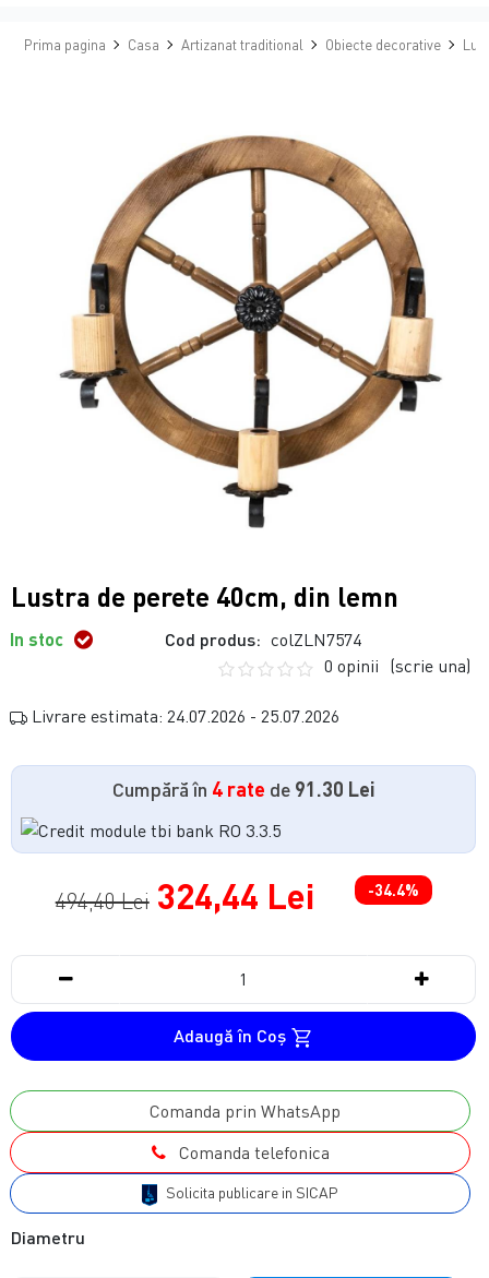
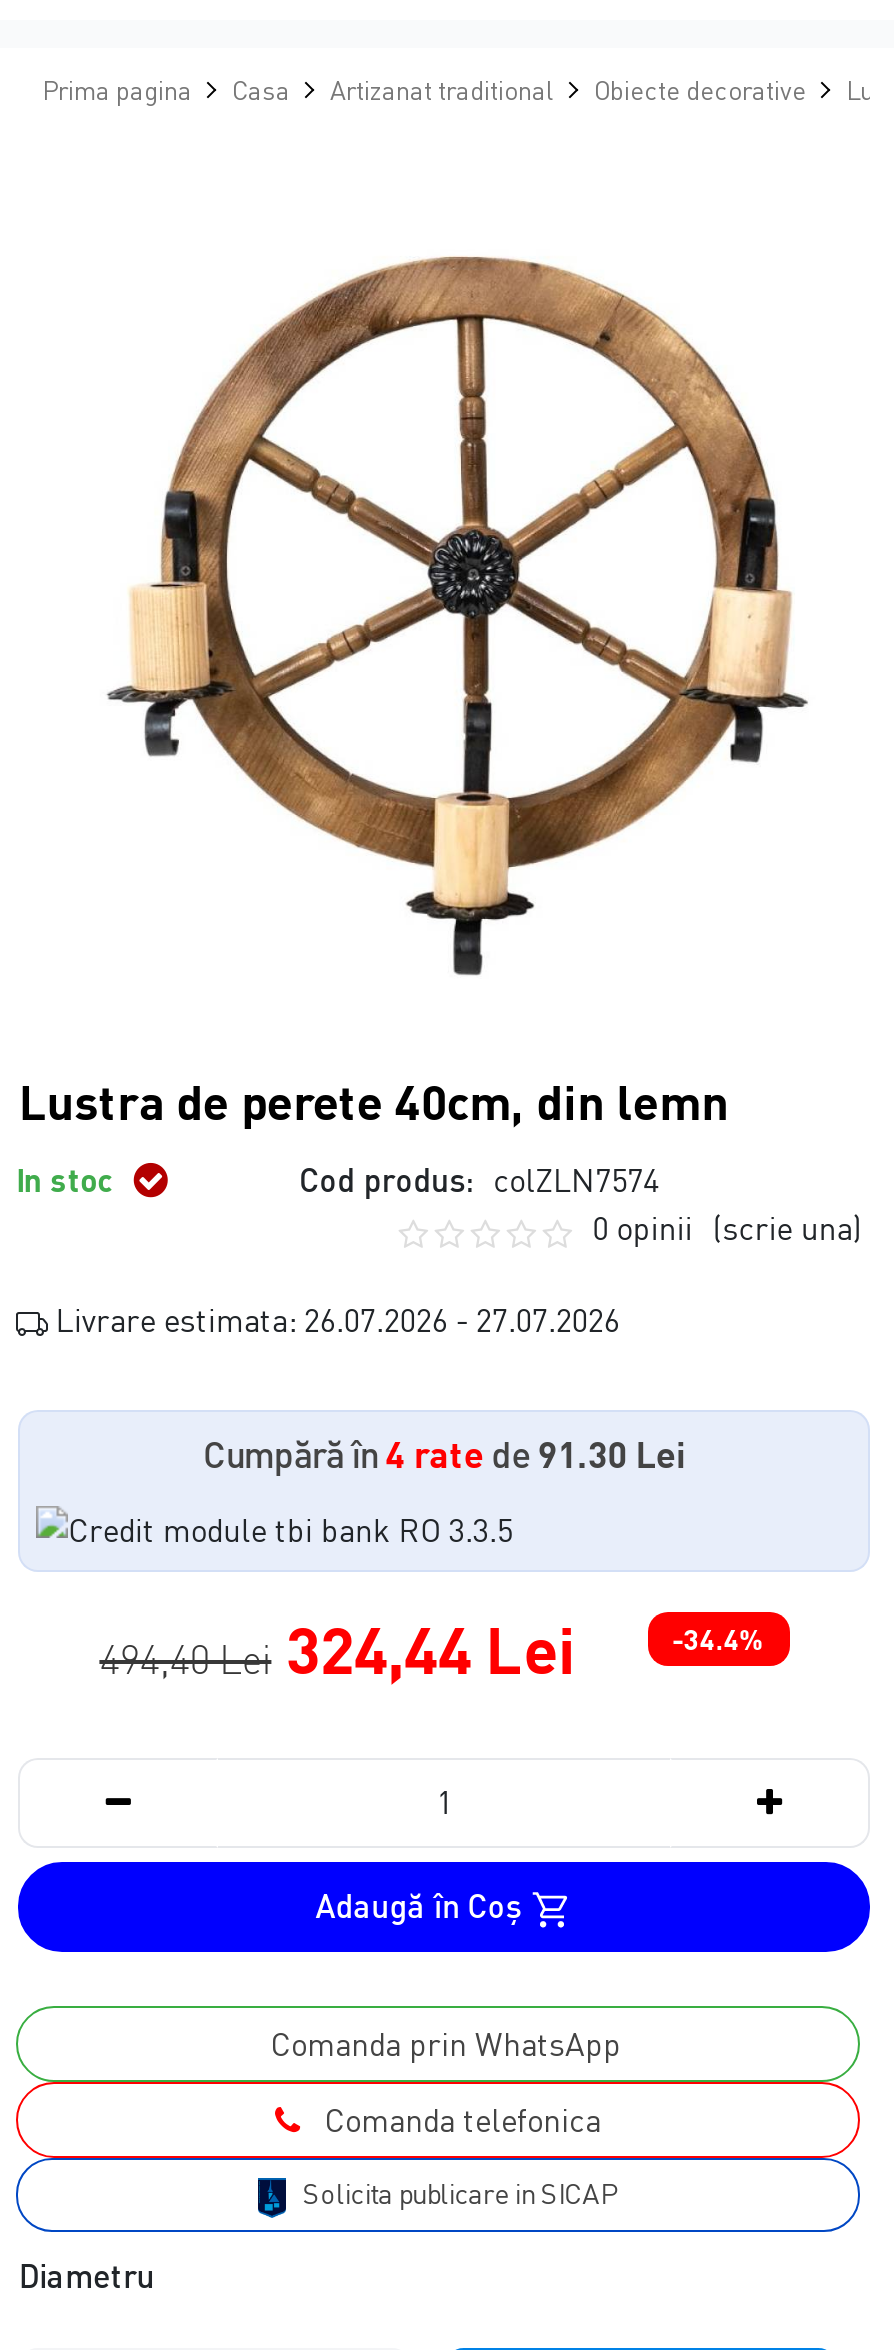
[31,705,339,726] Livrare estimata: 24.07.2026 - 25.07.2026 -> [56,1299,620,1339] Livrare estimata: 26.07.2026 - 27.07.2026

